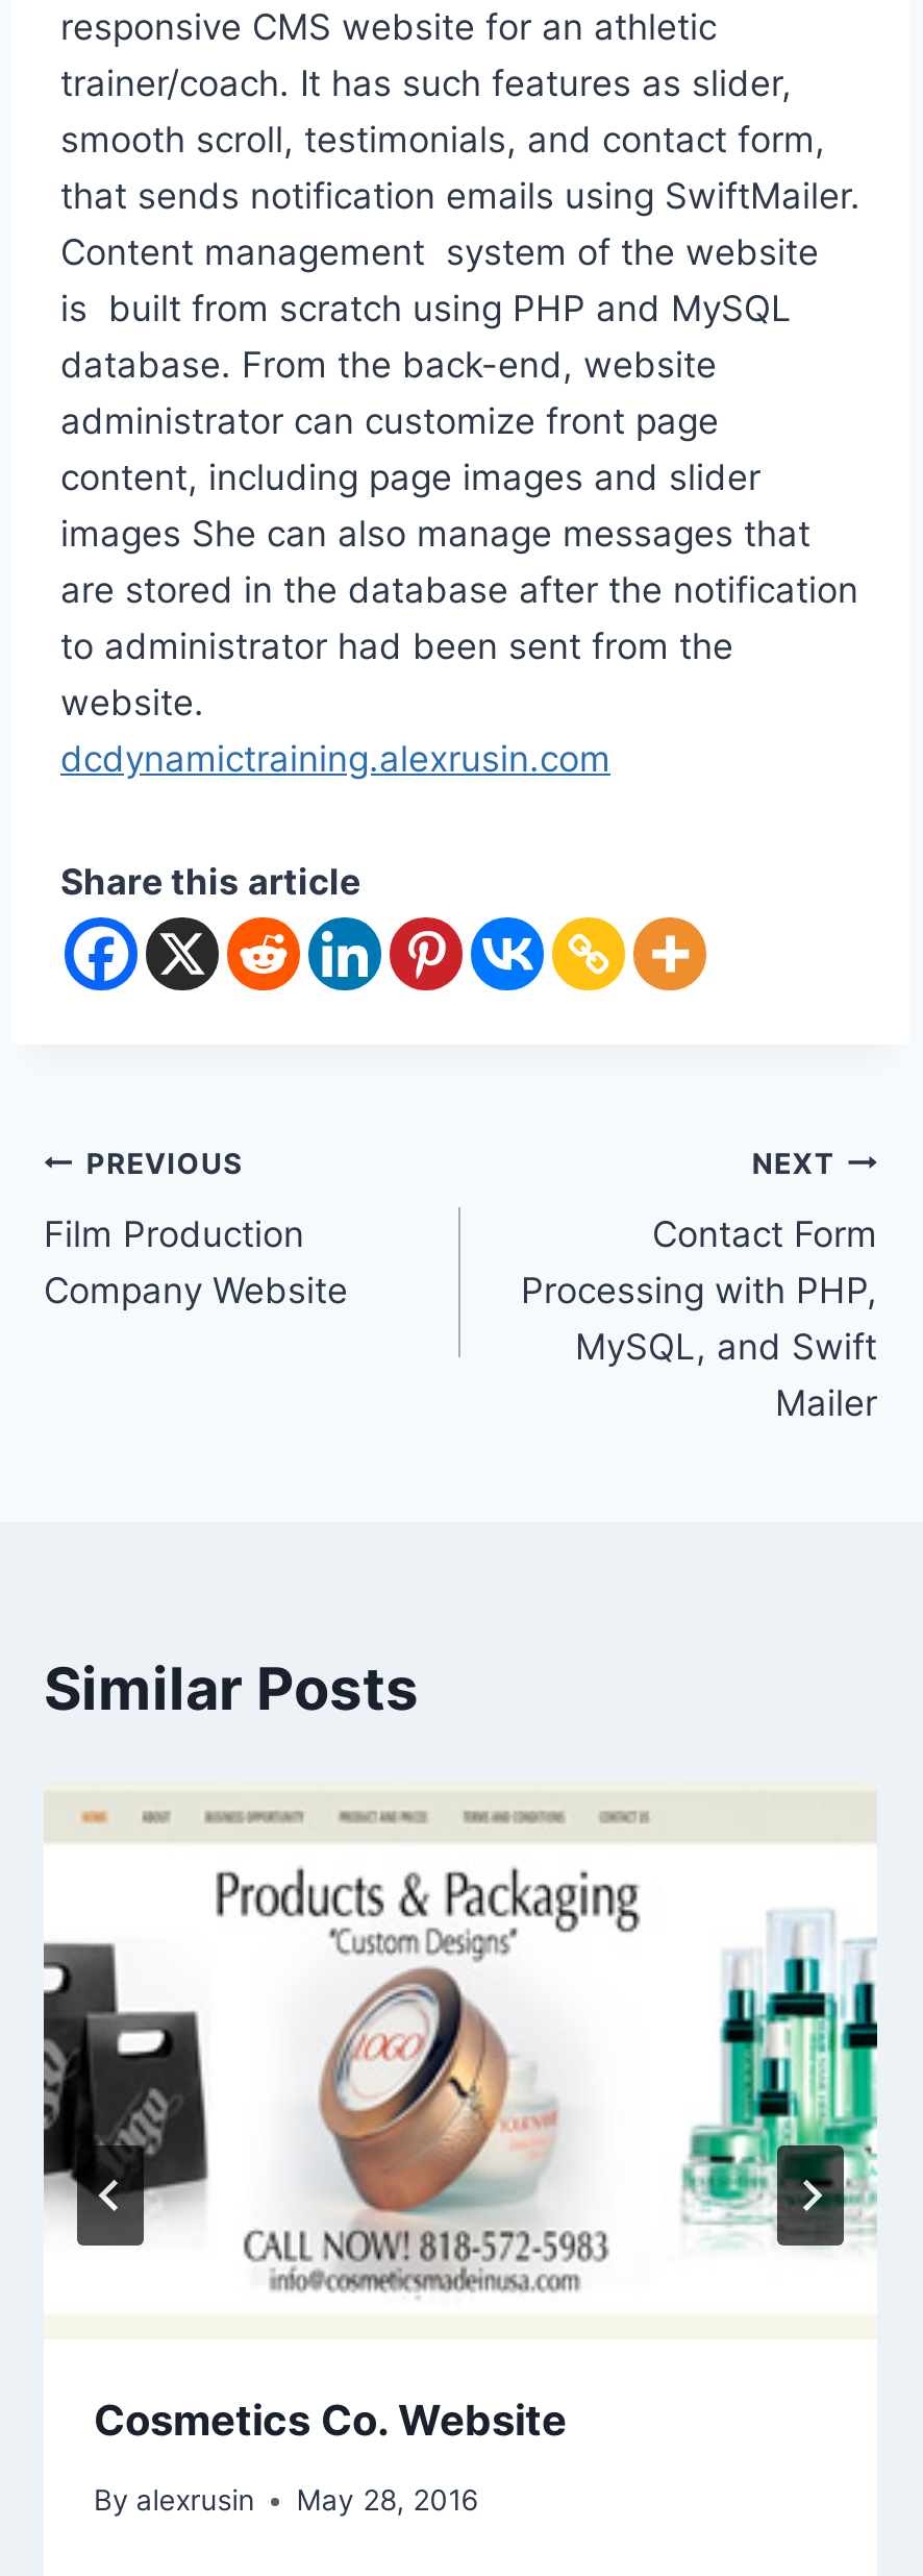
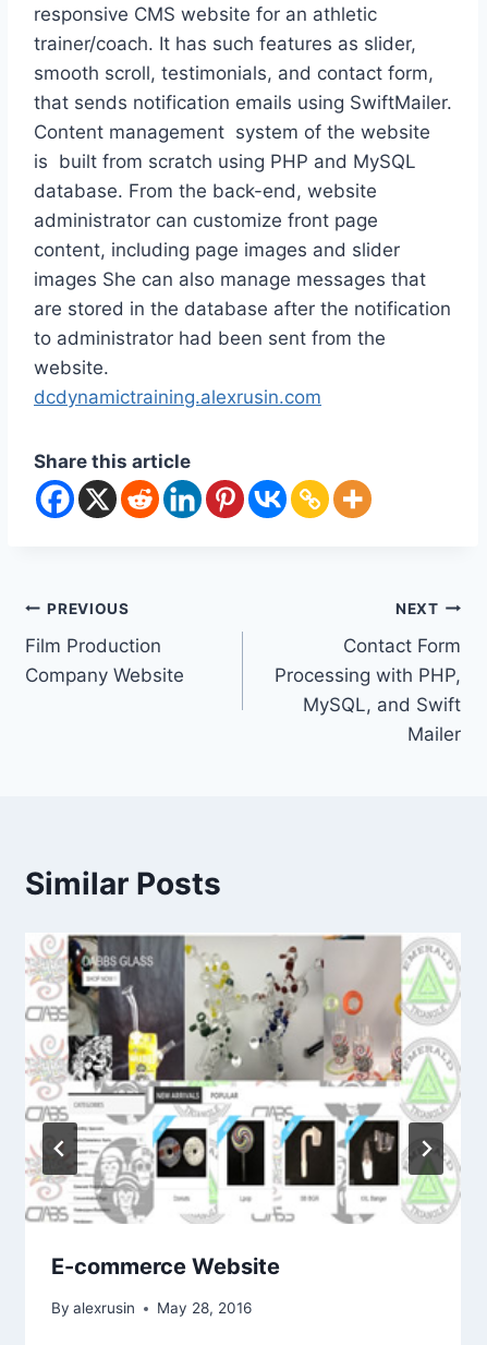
[42,1787,879,2445] [image] | Cosmetics Co. Website -> [25,934,461,1279] [image] | E-commerce Website

